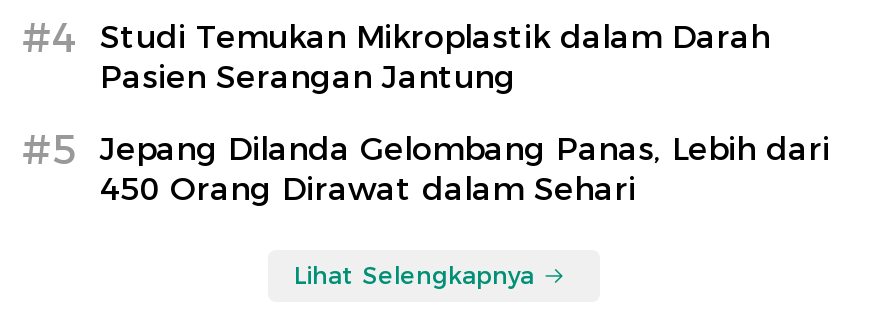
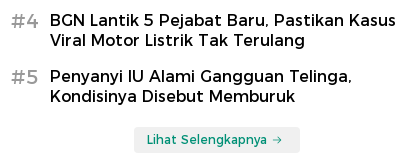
[100,17,770,95] Studi Temukan Mikroplastik dalam Darah | Pasien Serangan Jantung -> [50,11,396,50] BGN Lantik 5 Pejabat Baru, Pastikan Kasus | Viral Motor Listrik Tak Terulang
[100,129,830,207] Jepang Dilanda Gelombang Panas, Lebih dari | 450 Orang Dirawat dalam Sehari -> [50,67,352,106] Penyanyi IU Alami Gangguan Telinga, | Kondisinya Disebut Memburuk

